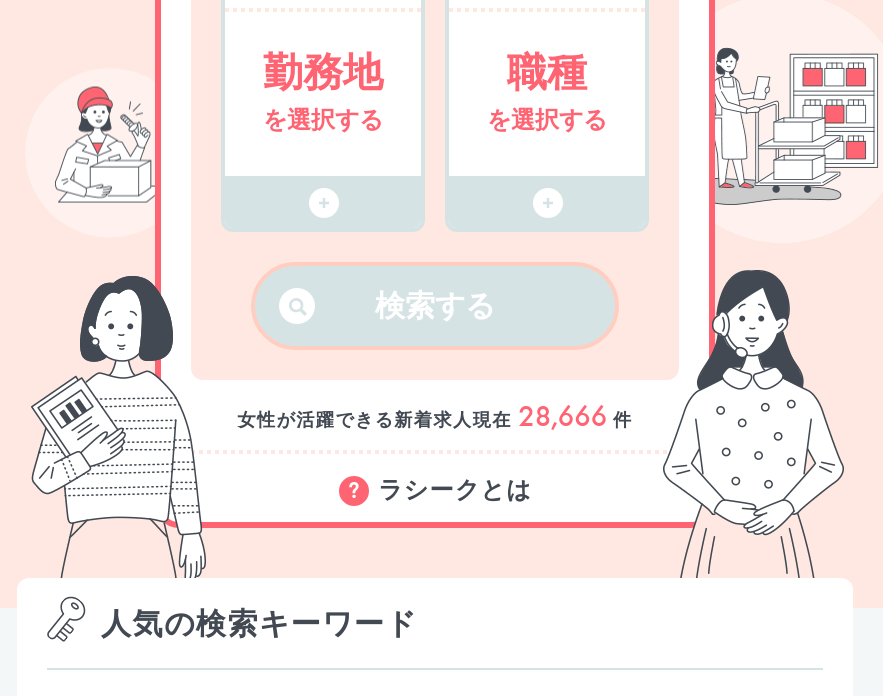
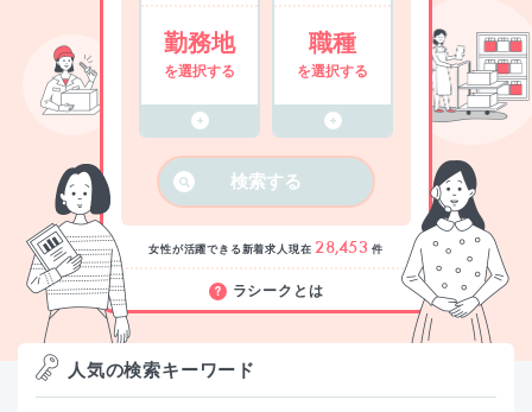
[55,76,155,204] [image] -> [44,44,99,120] [image]
[237,404,633,434] 女性が活躍できる新着求人現在 28,666 件 -> [149,240,383,258] 女性が活躍できる新着求人現在 28,453 件

